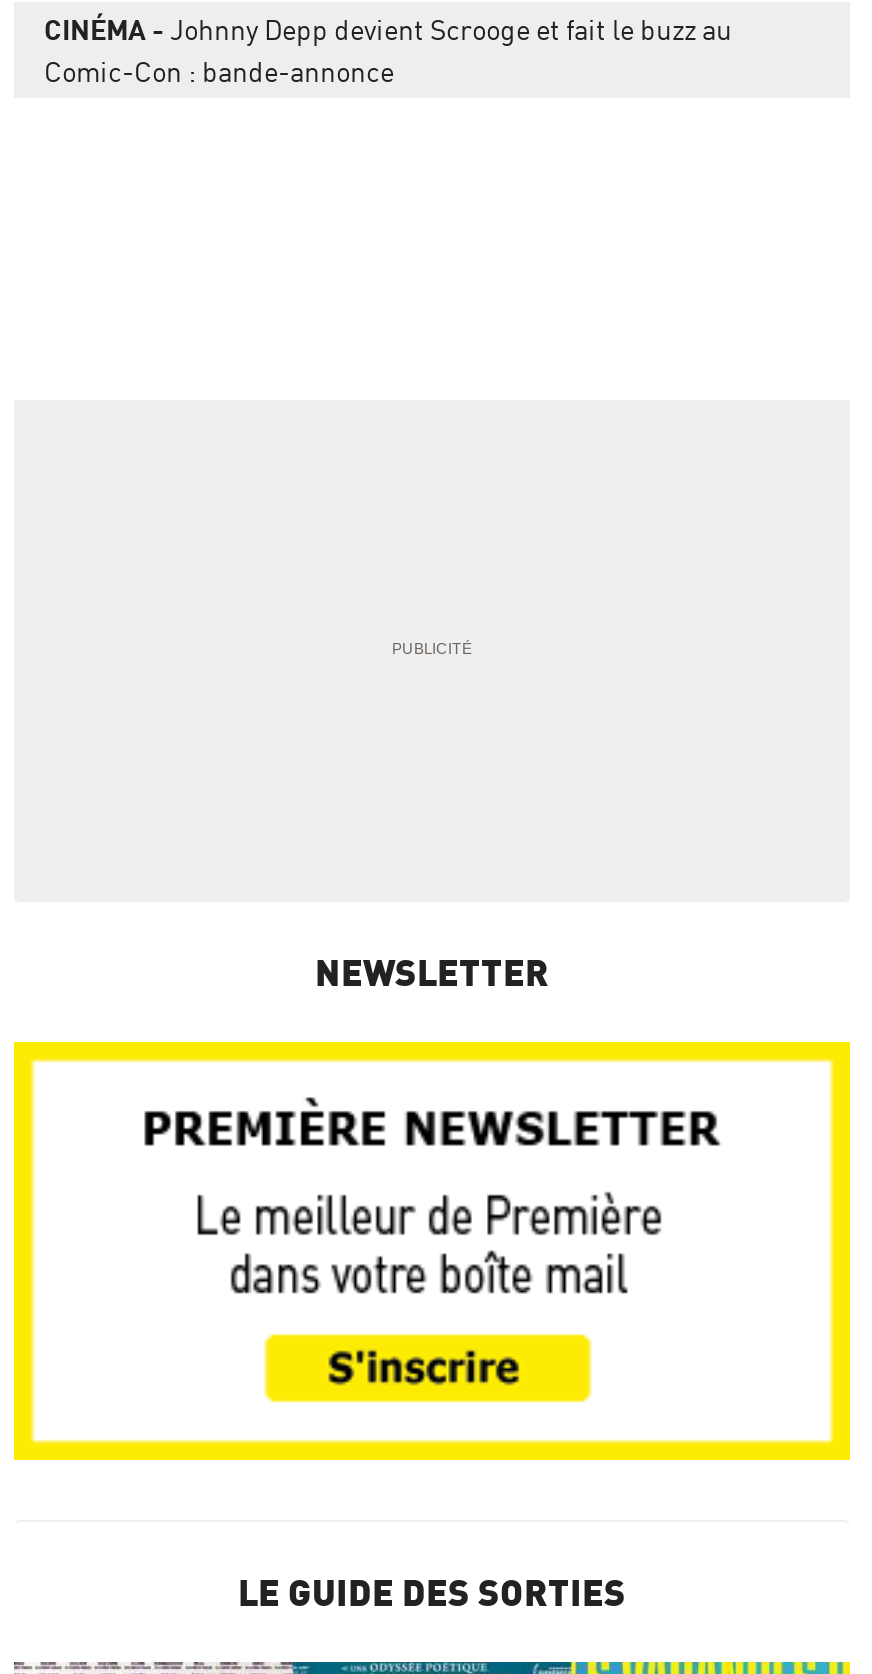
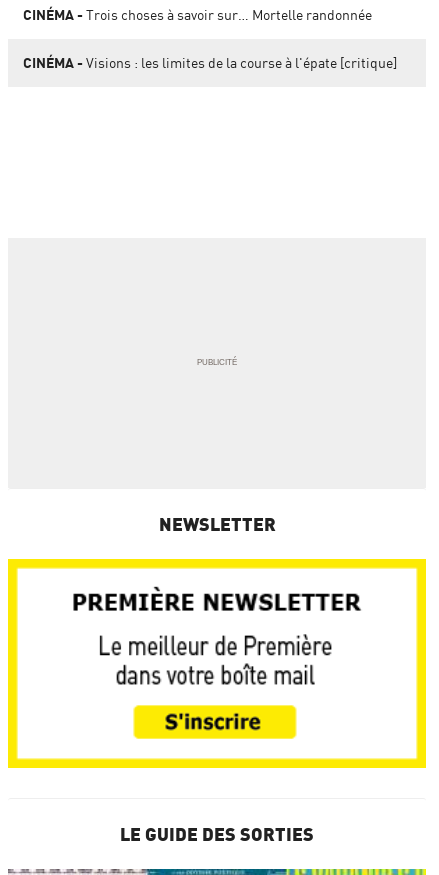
[44,11,732,87] Johnny Depp devient Scrooge et fait le buzz au | Comic-Con : bande-annonce -> [23,6,397,71] Trois choses à savoir sur… Mortelle randonnée | CINÉMA | Visions : les limites de la course à l'épate [critique]

